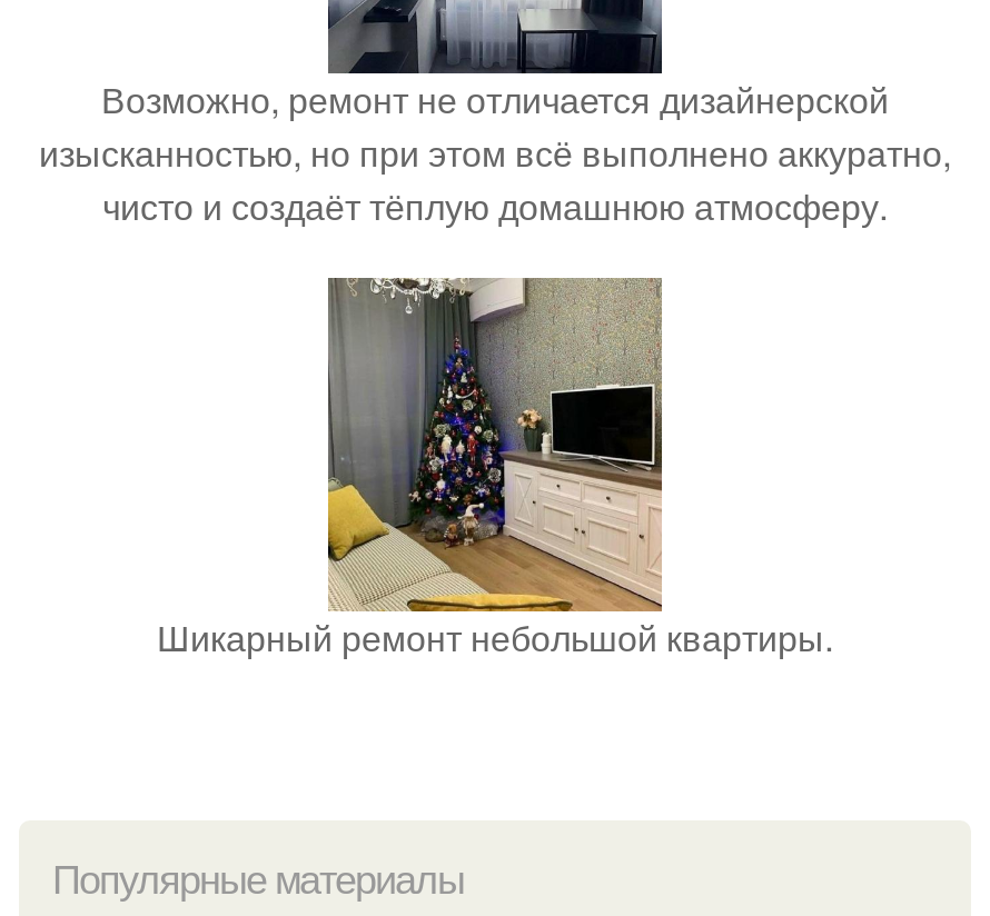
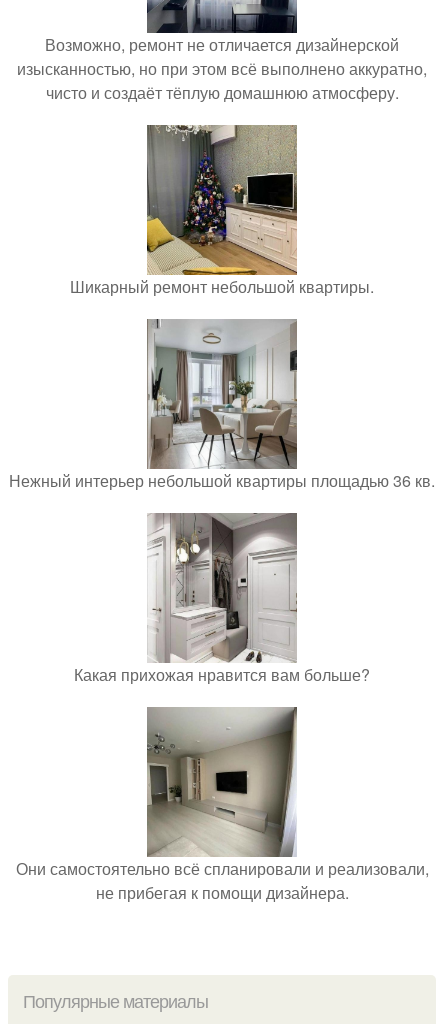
none -> [9,318,435,492] [image] | Нежный интерьер небольшой квартиры площадью 36 кв.
none -> [15,706,428,904] [image] | Они самостоятельно всё спланировали и реализовали, | не прибегая к помощи дизайнера.
none -> [74,512,370,686] [image] | Какая прихожая нравится вам больше?

